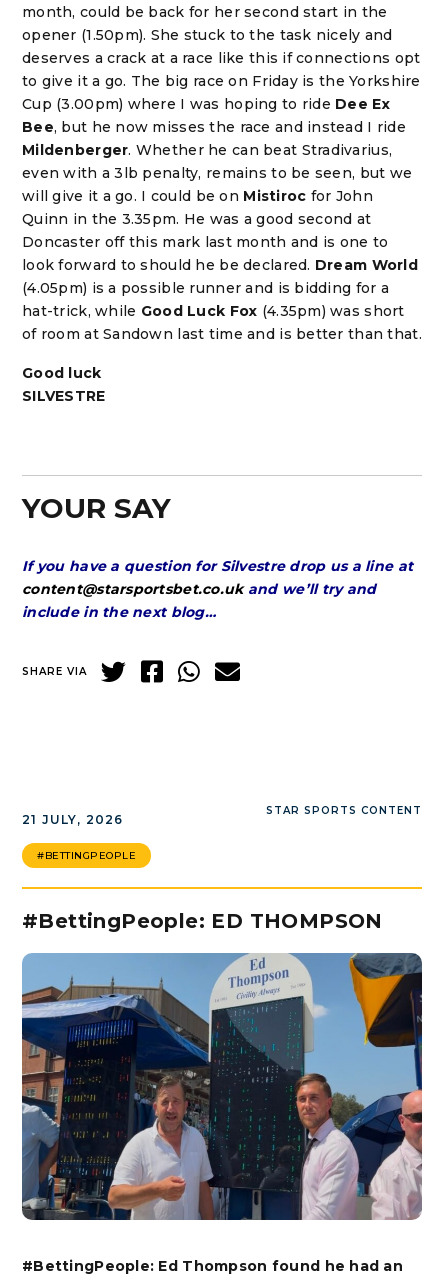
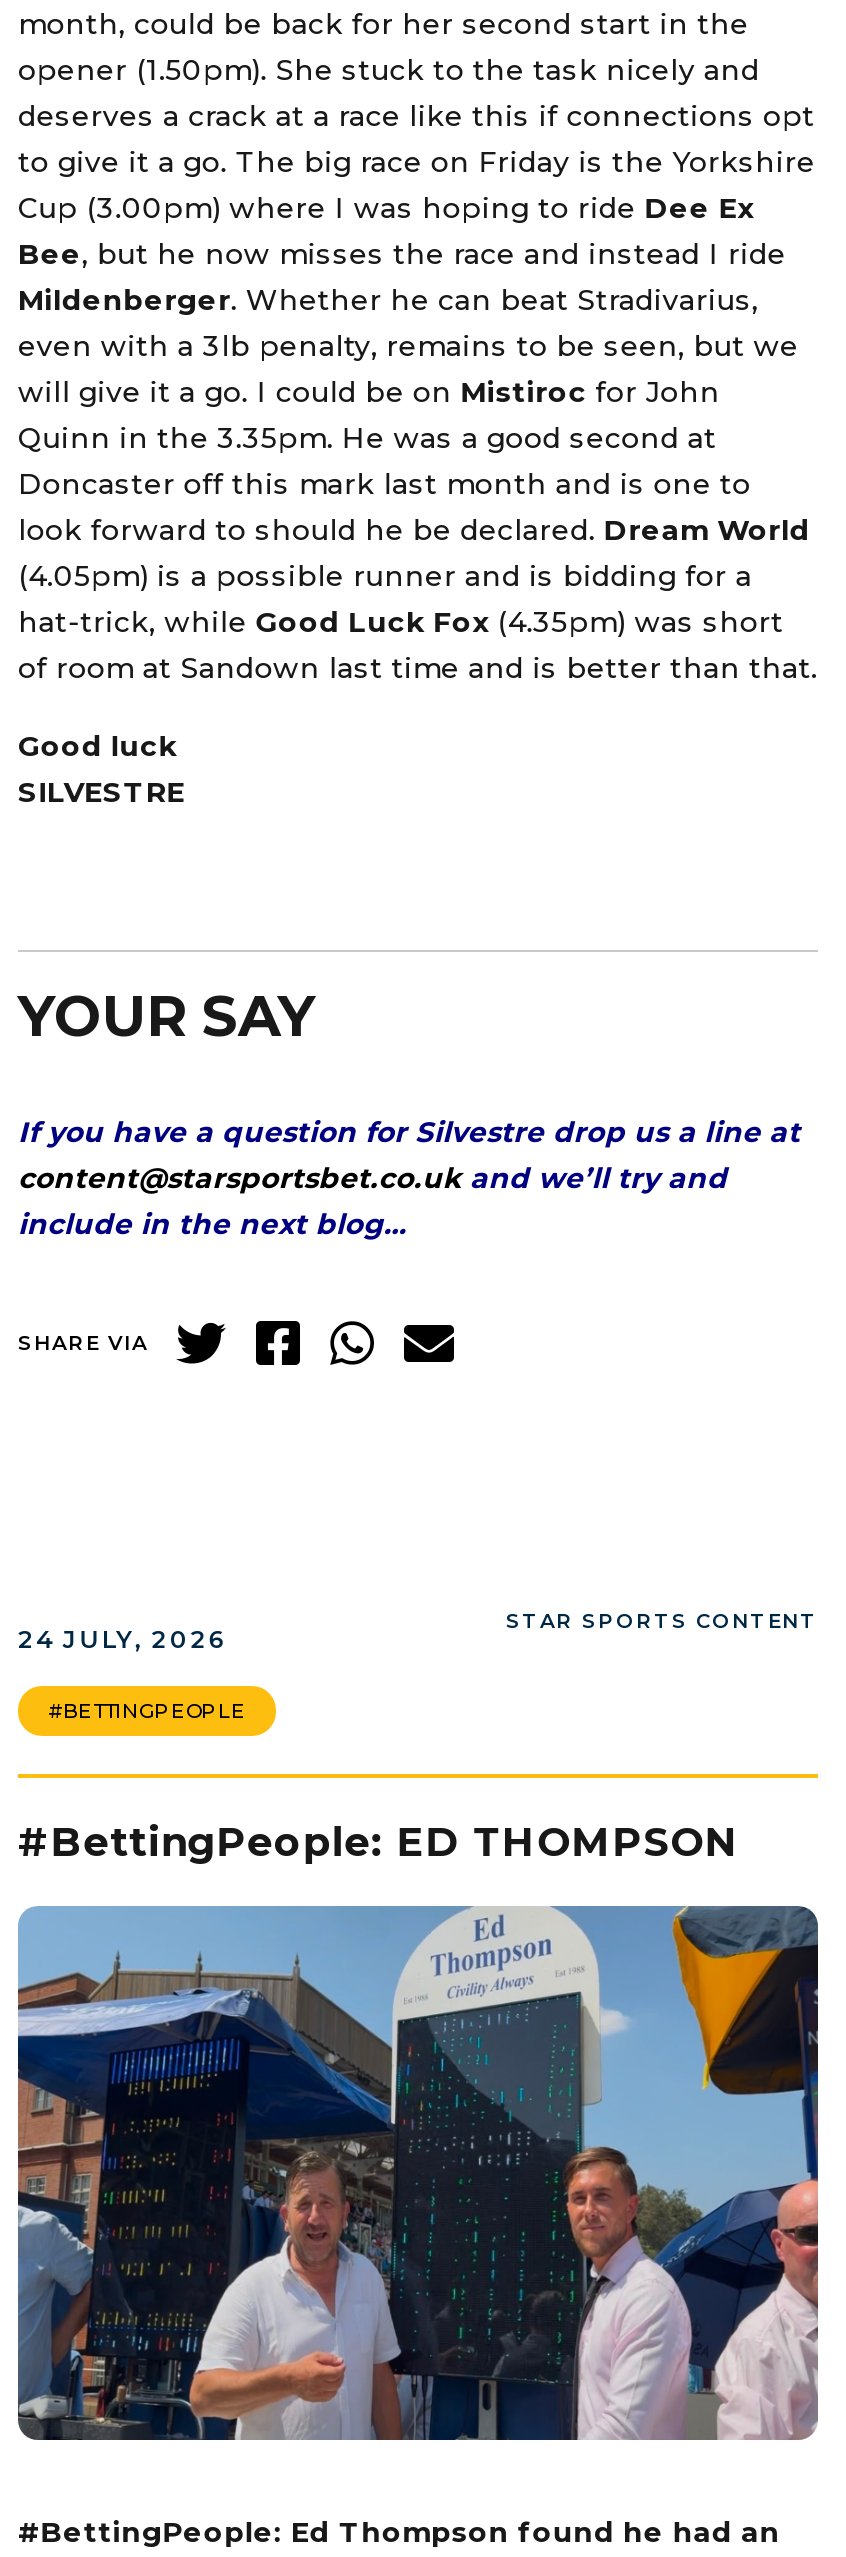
[22,812,124,827] 21 JULY, 2026 -> [18,1624,227,1654] 24 JULY, 2026

